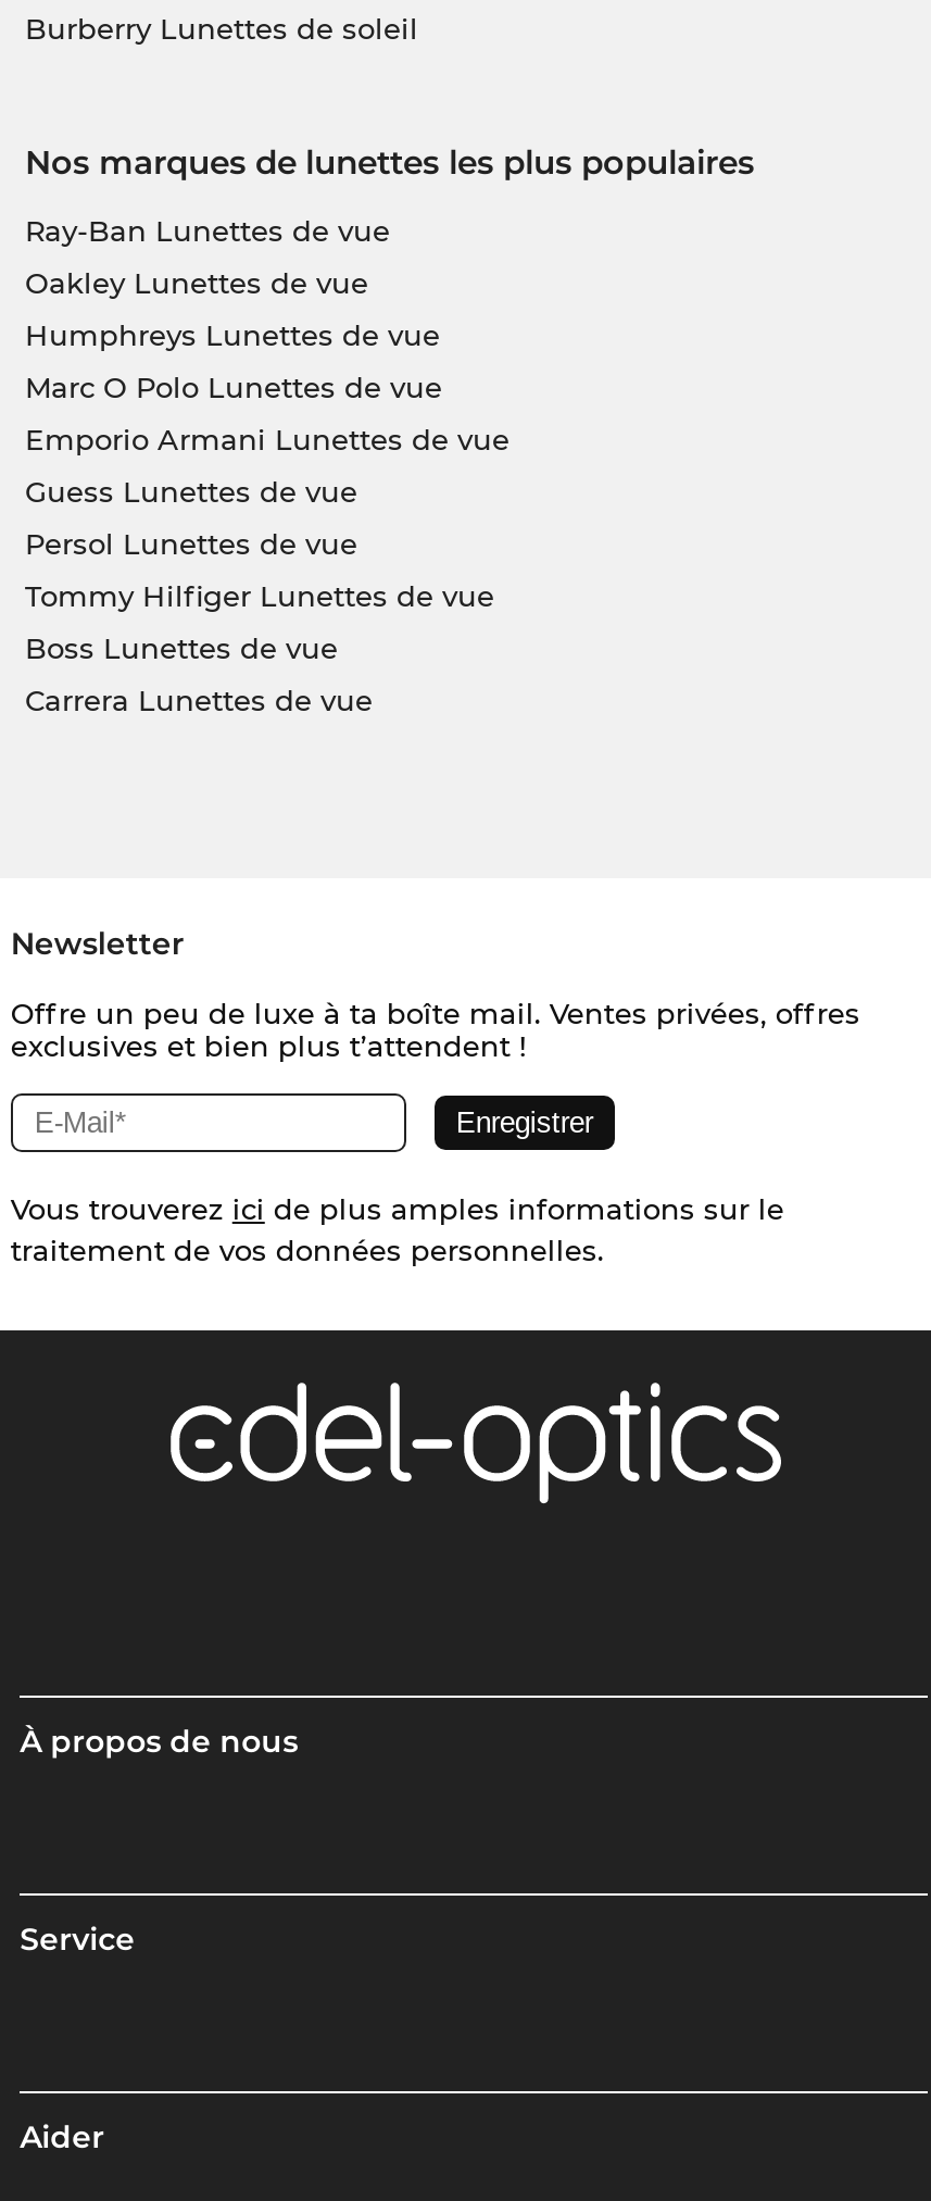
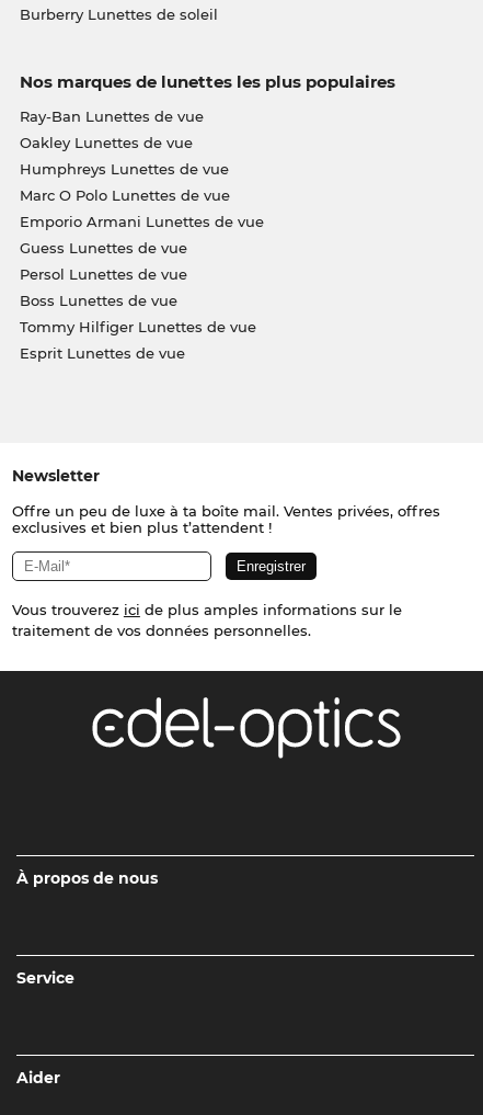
moved [25,577,494,612] -> [19,317,256,335]: Tommy Hilfiger Lunettes de vue
moved [25,629,338,664] -> [19,291,177,309]: Boss Lunettes de vue
[25,681,373,716] Carrera Lunettes de vue -> [19,344,185,361] Esprit Lunettes de vue

